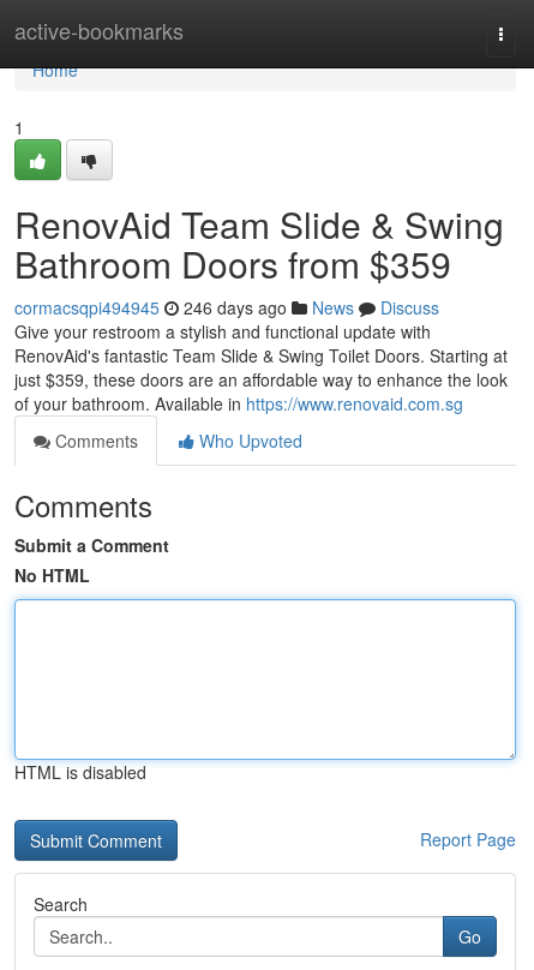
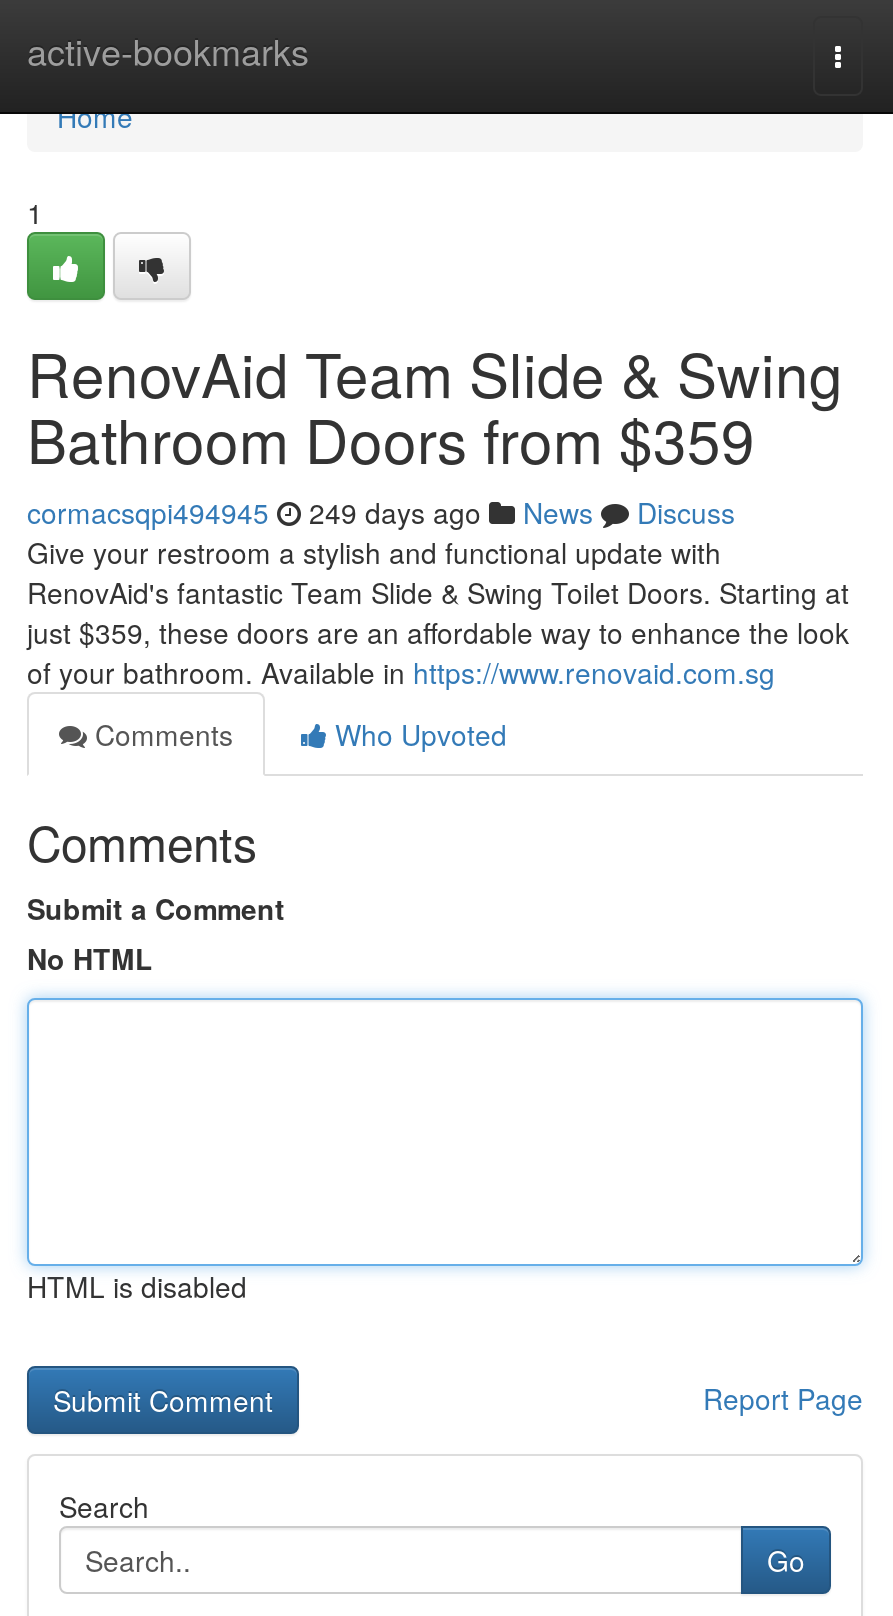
[14,295,439,319] cormacsqpi494945 246 days ago News Discuss -> [27,492,735,532] cormacsqpi494945 249 days ago News Discuss

